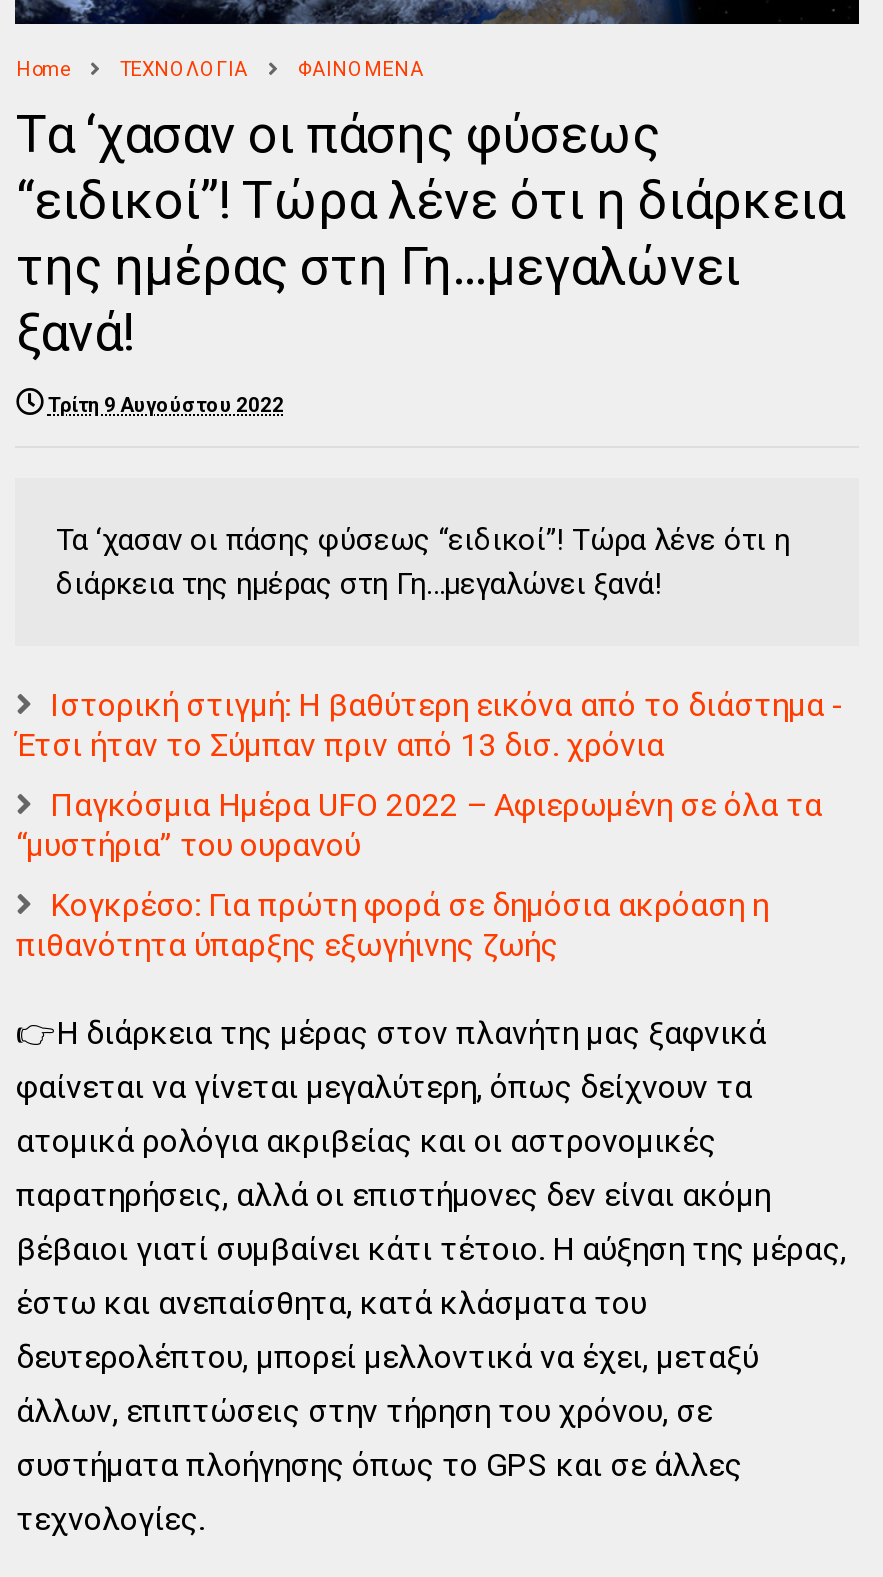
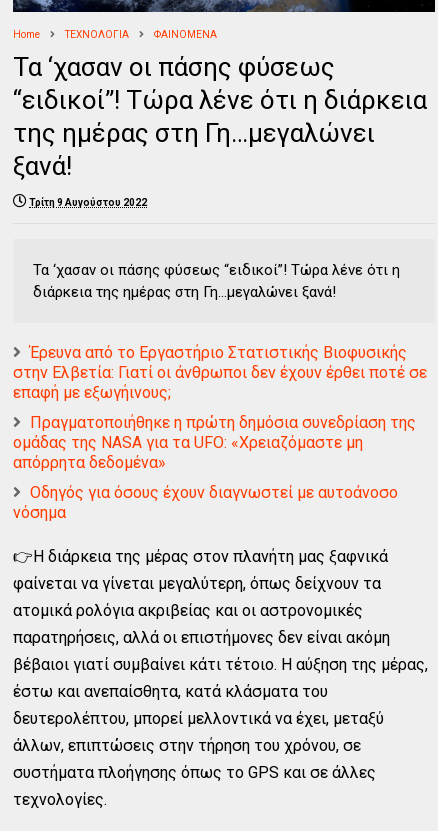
[16,685,844,763] Ιστορική στιγμή: Η βαθύτερη εικόνα από το διάστημα - | Έτσι ήταν το Σύμπαν πριν από 13 δισ. χρόνια -> [13,343,427,402] Έρευνα από το Εργαστήριο Στατιστικής Βιοφυσικής | στην Ελβετία: Γιατί οι άνθρωποι δεν έχουν έρθει ποτέ σε | επαφή με εξωγήινους;
[16,785,822,863] Παγκόσμια Ημέρα UFO 2022 – Αφιερωμένη σε όλα τα | “μυστήρια” του ουρανού -> [13,413,416,472] Πραγματοποιήθηκε η πρώτη δημόσια συνεδρίαση της | ομάδας της NASA για τα UFO: «Χρειαζόμαστε μη | απόρρητα δεδομένα»
[16,885,768,963] Κογκρέσο: Για πρώτη φορά σε δημόσια ακρόαση η | πιθανότητα ύπαρξης εξωγήινης ζωής -> [13,483,398,522] Oδηγός για όσους έχουν διαγνωστεί με αυτοάνοσο | νόσημα

